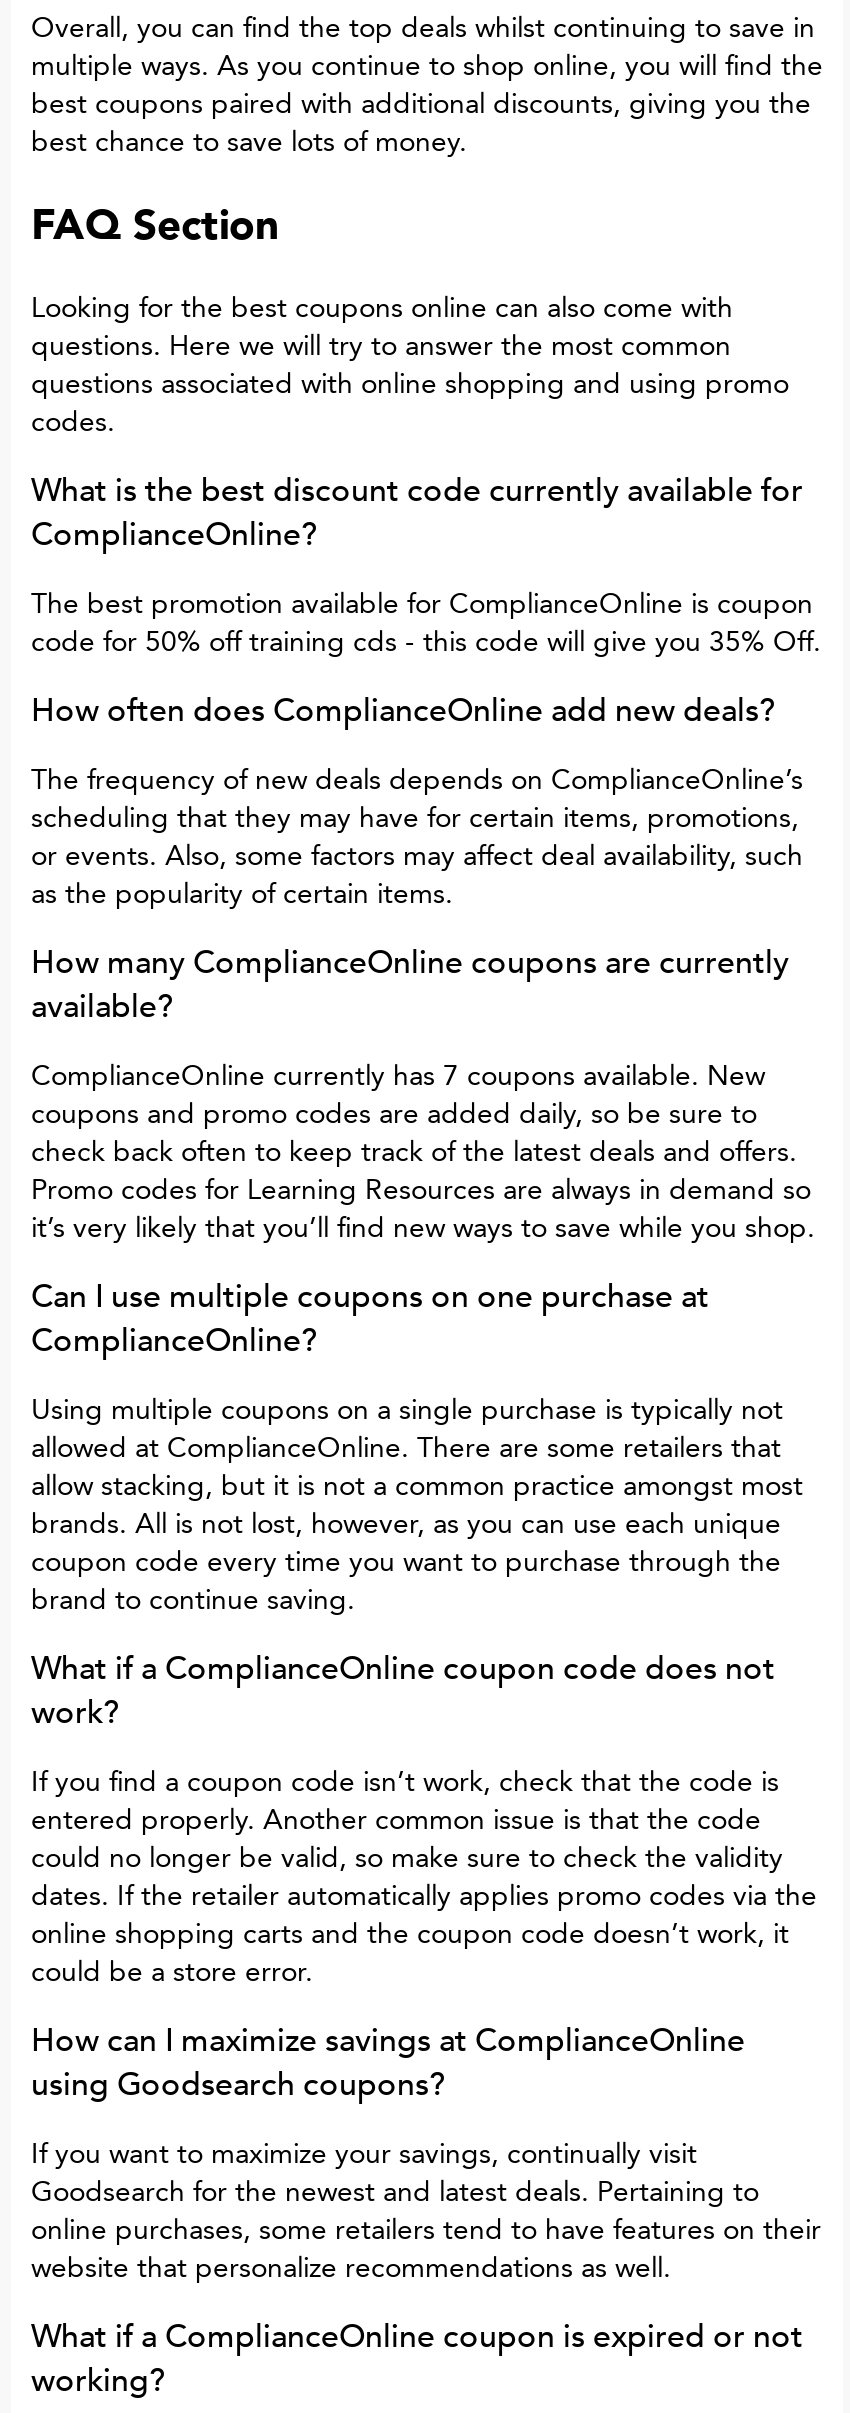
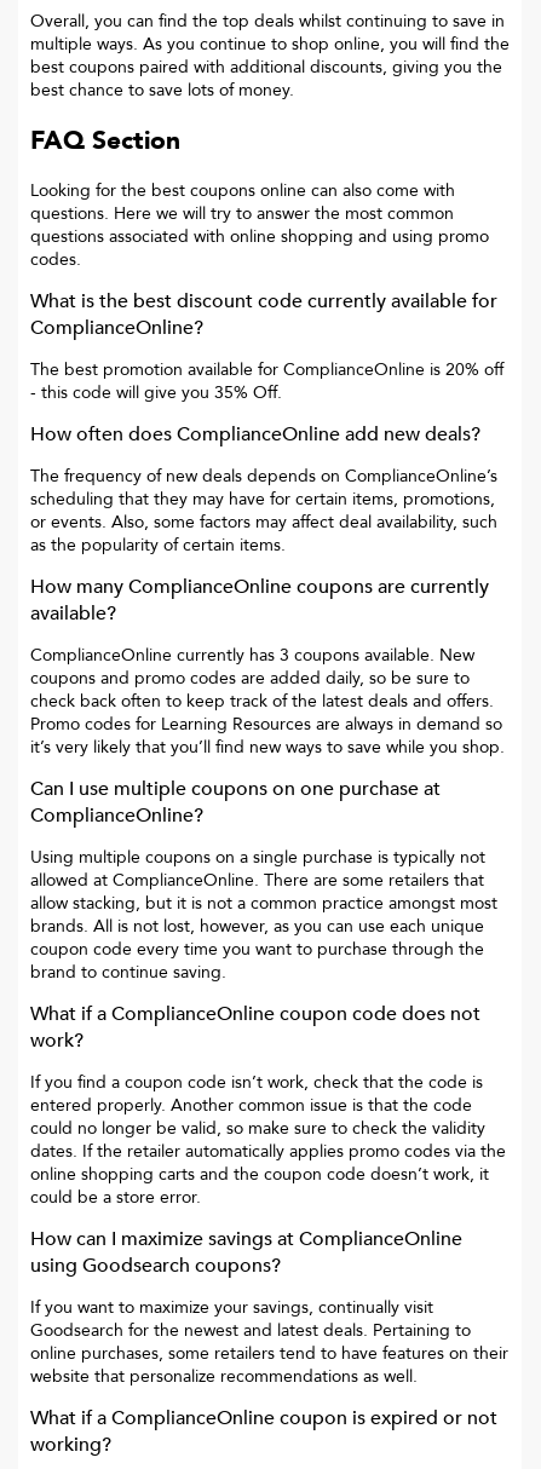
[31,585,821,661] The best promotion available for ComplianceOnline is coupon | code for 50% off training cds - this code will give you 35% Off. -> [30,358,503,404] The best promotion available for ComplianceOnline is 20% off | - this code will give you 35% Off.
[31,1057,765,1095] ComplianceOnline currently has 7 coupons available. New -> [30,644,474,667] ComplianceOnline currently has 3 coupons available. New

